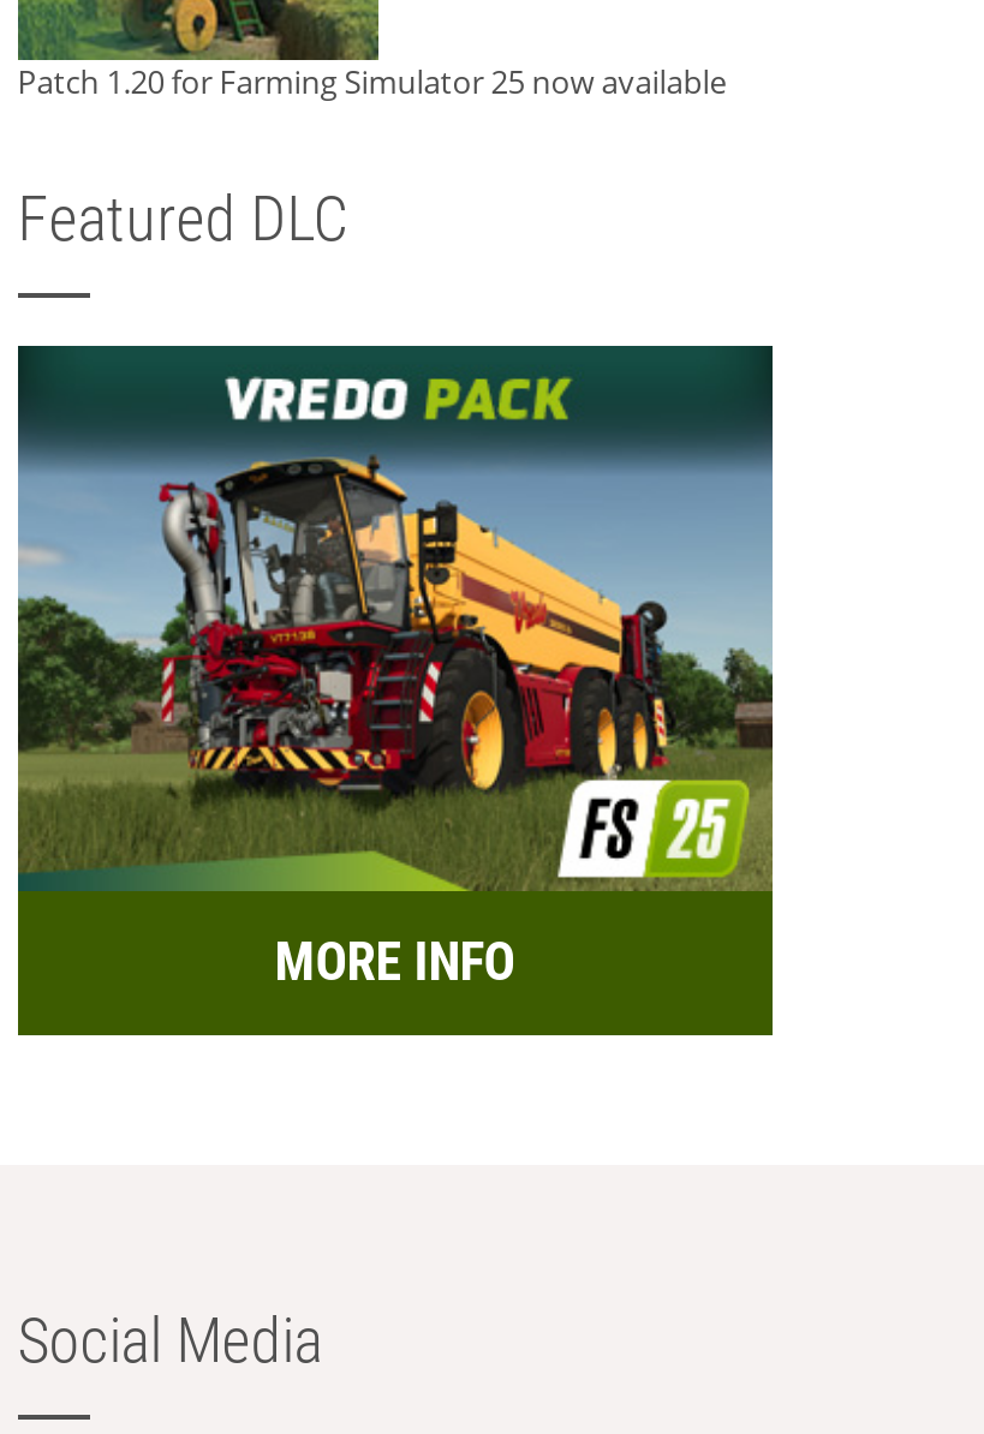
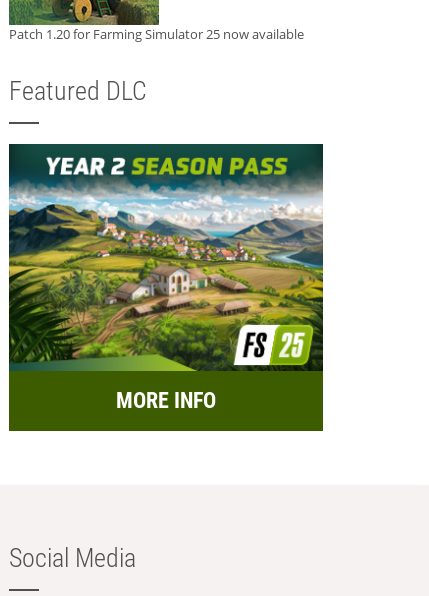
[16,375,775,891] [image] -> [8,156,324,371] [image]

